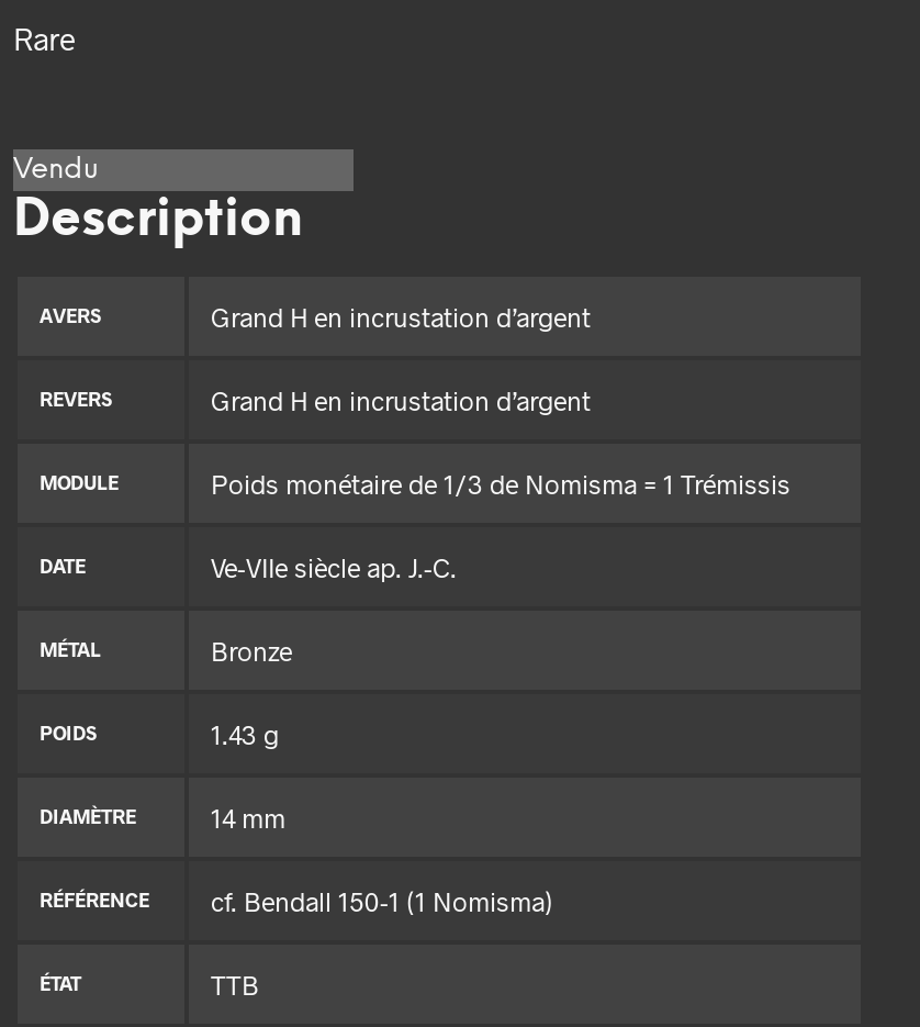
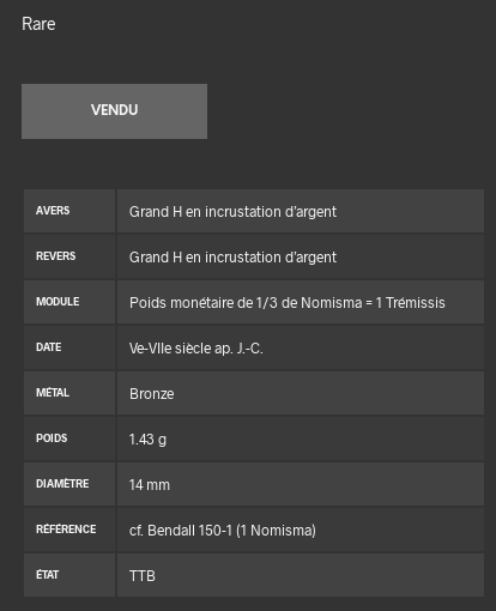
[13,156,303,249] Vendu | Description -> [91,104,138,119] VENDU

